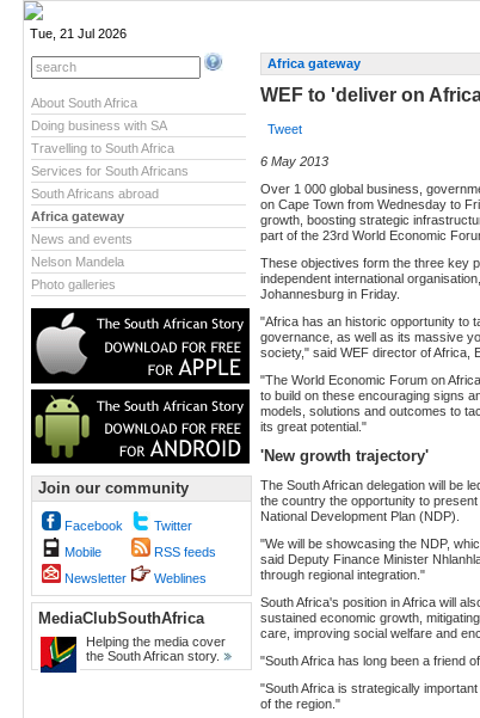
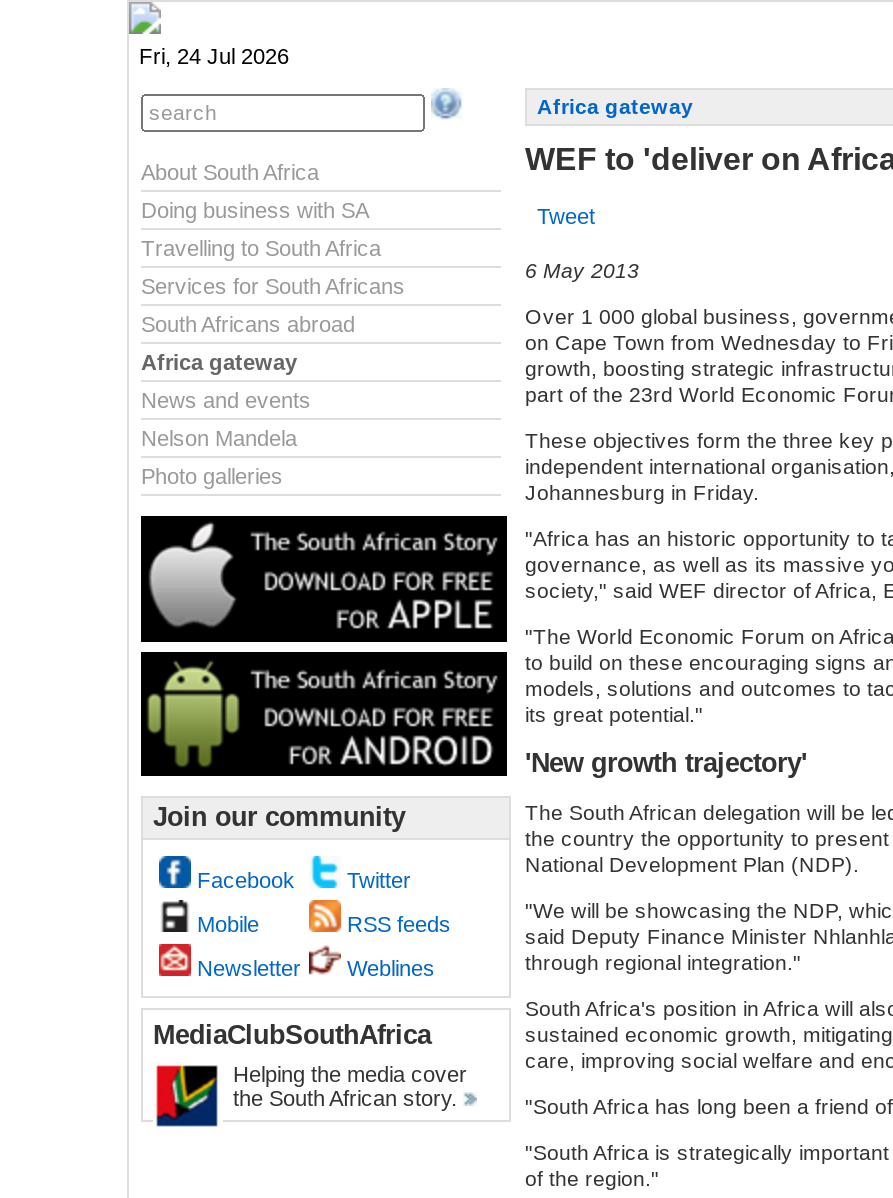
[30,26,127,41] Tue, 21 Jul 2026 -> [139,44,289,68] Fri, 24 Jul 2026

